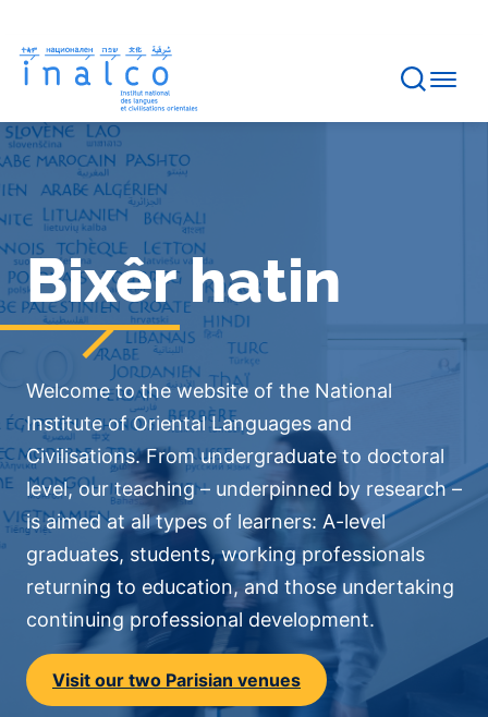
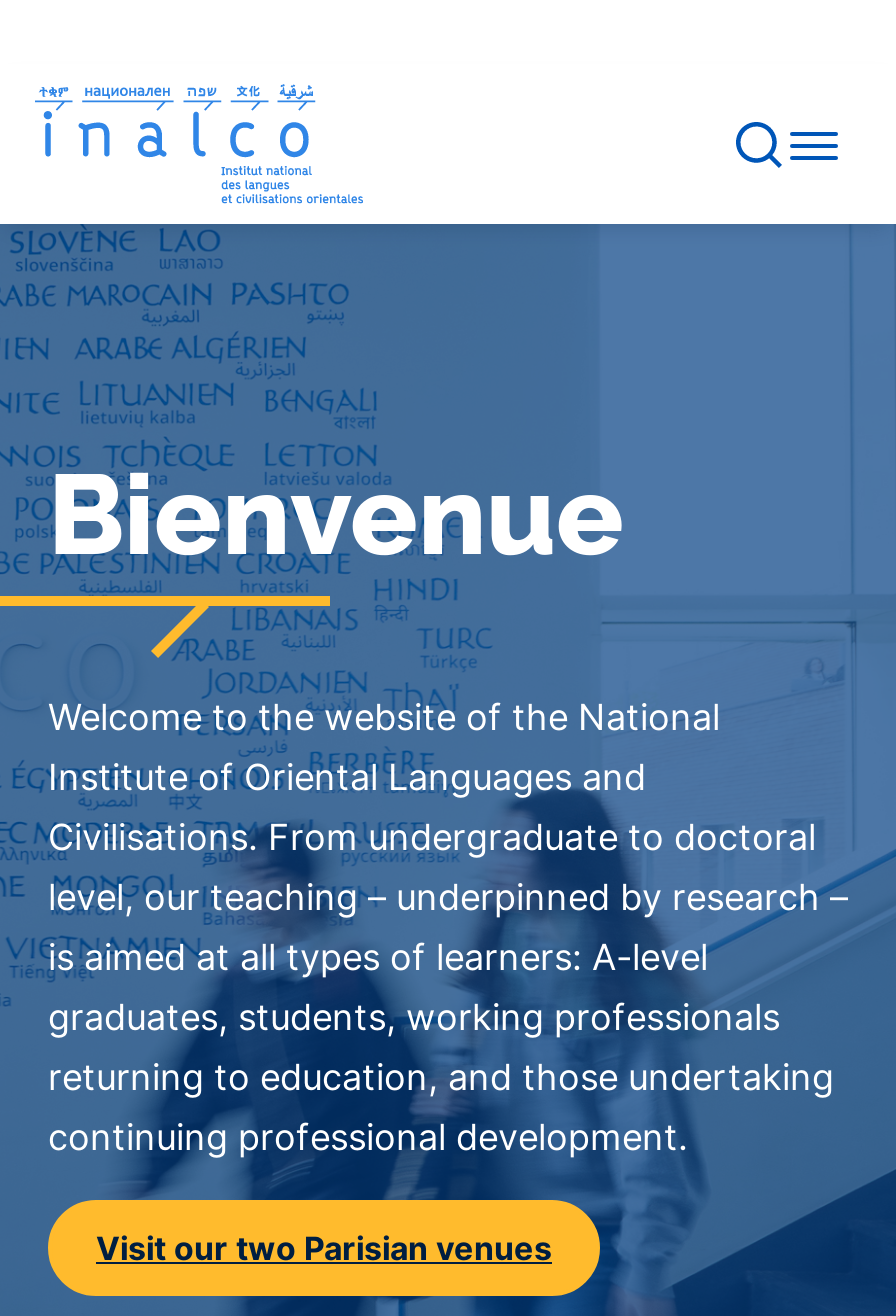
[26,244,341,316] Bixêr hatin -> [48,448,624,580] Bienvenue

